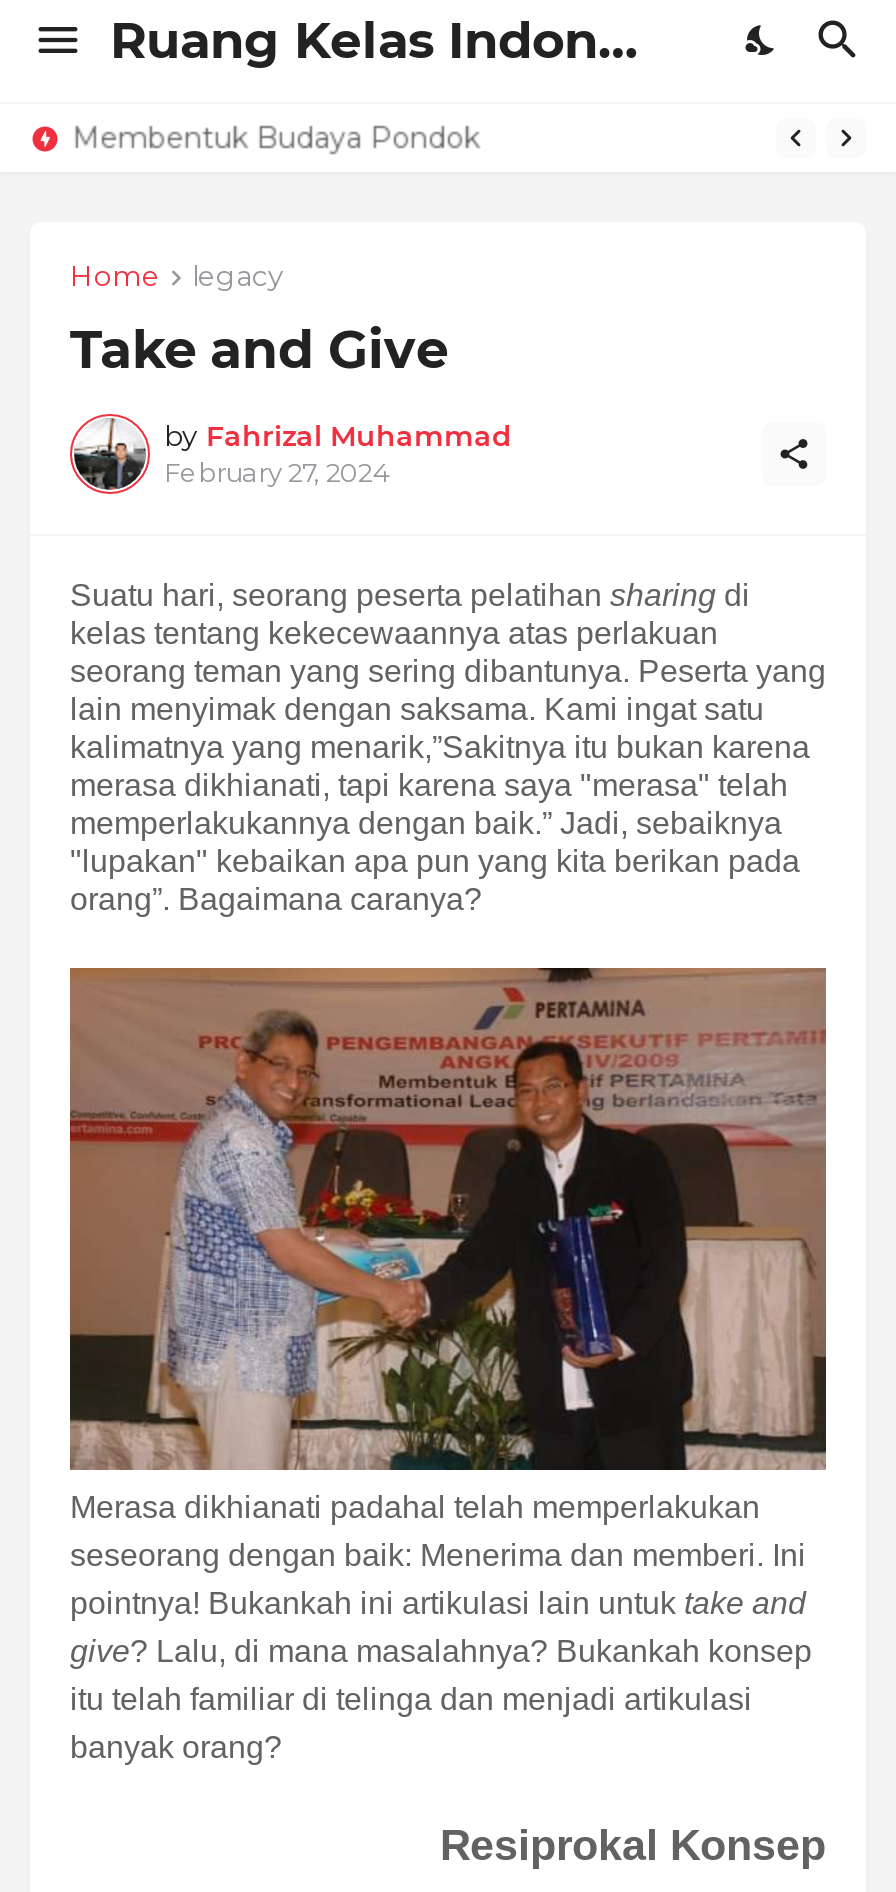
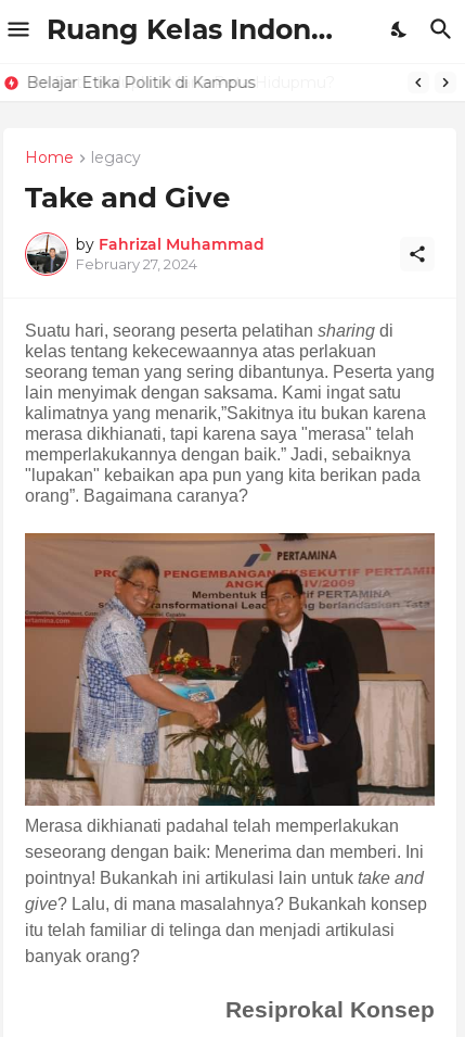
[72,120,480,156] Membentuk Budaya Pondok -> [26,73,255,92] Belajar Etika Politik di Kampus

